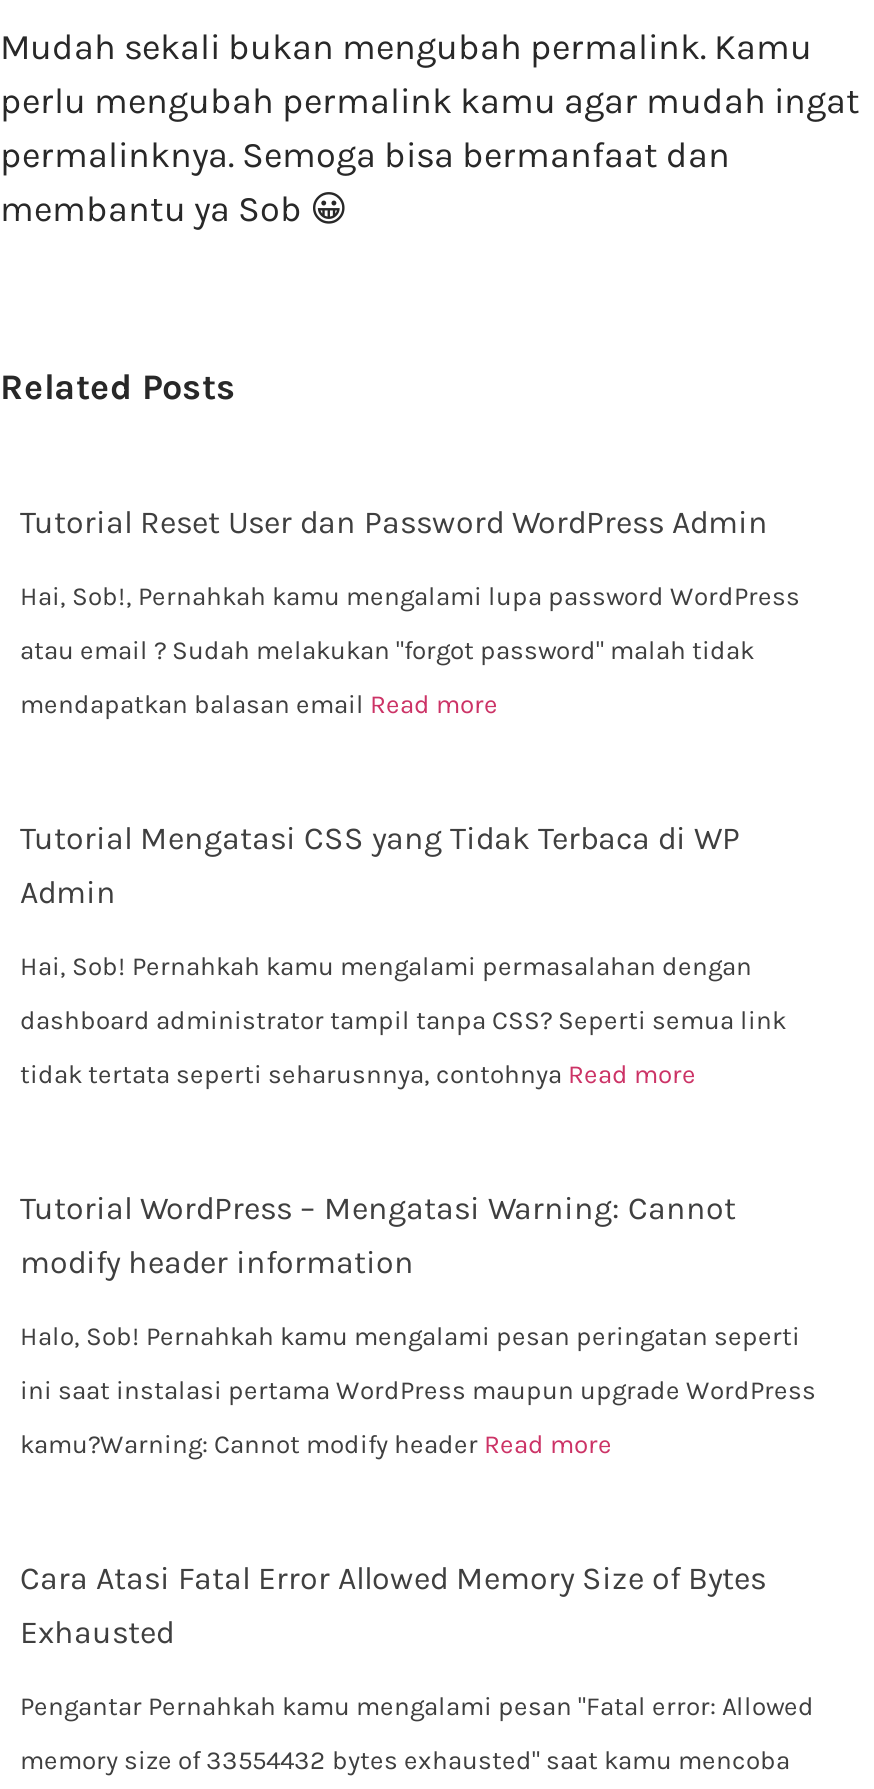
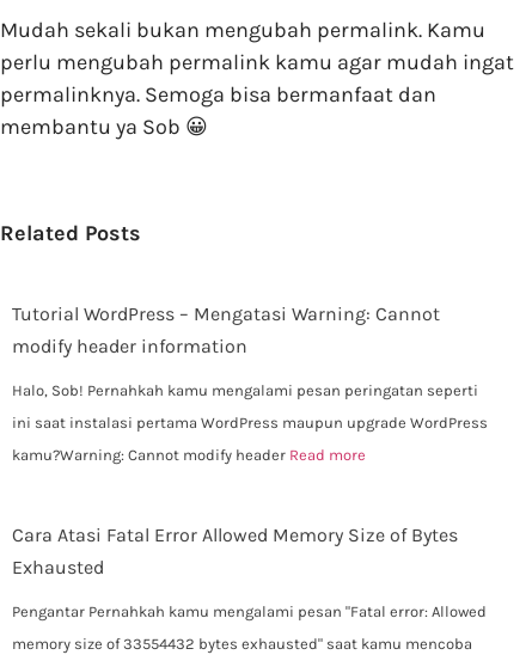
[20,502,800,718] Tutorial Reset User dan Password WordPress Admin | Hai, Sob!, Pernahkah kamu mengalami lupa password WordPress | atau email ? Sudah melakukan "forgot password" malah tidak | mendapatkan balasan email Read more -> none
[20,818,786,1088] Tutorial Mengatasi CSS yang Tidak Terbaca di WP | Admin | Hai, Sob! Pernahkah kamu mengalami permasalahan dengan | dashboard administrator tampil tanpa CSS? Seperti semua link | tidak tertata seperti seharusnnya, contohnya Read more -> none

